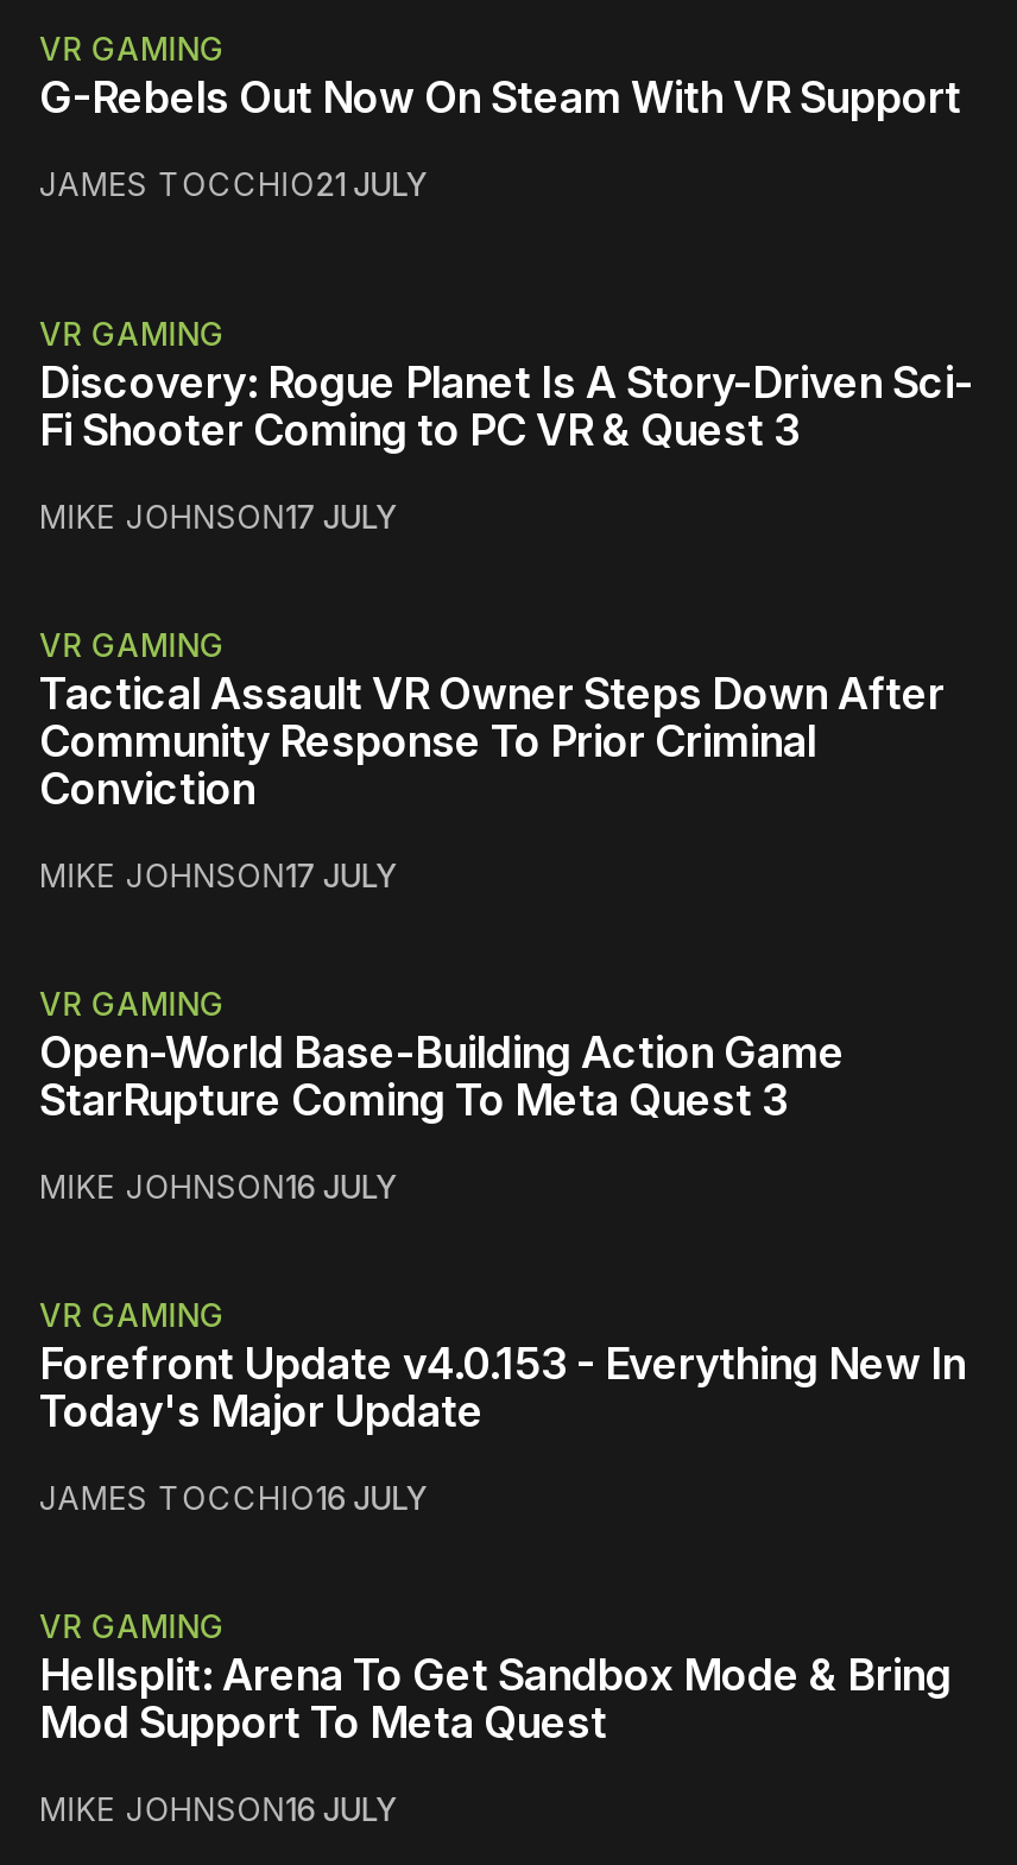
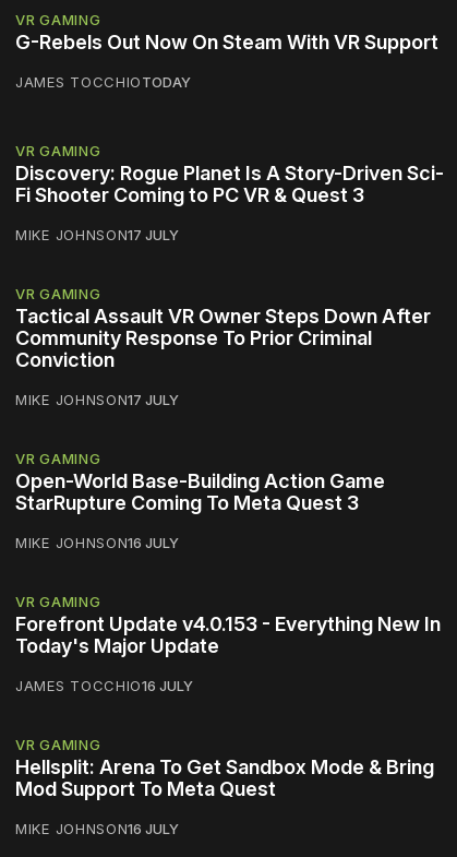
[39,165,427,203] JAMES TOCCHIO21 JULY -> [15,73,191,91] JAMES TOCCHIOTODAY

